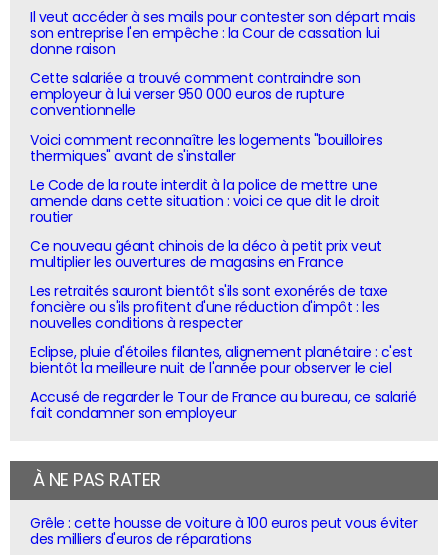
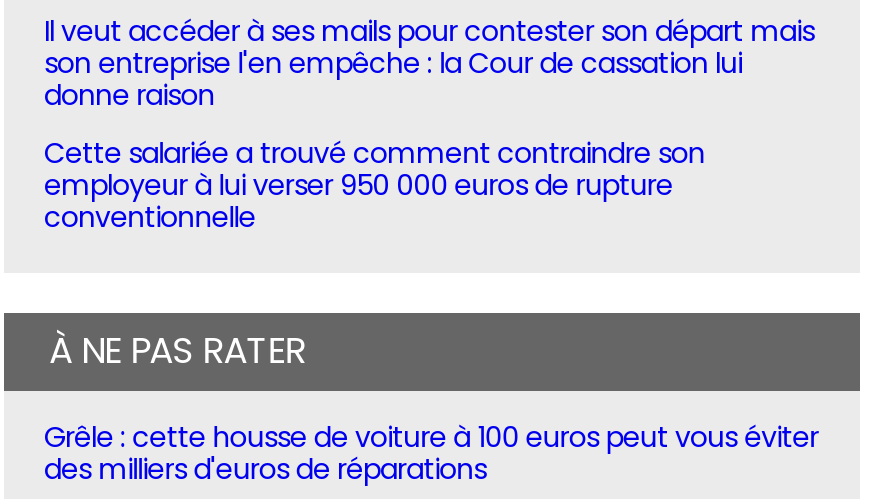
[30,132,416,420] Voici comment reconnaître les logements "bouilloires | thermiques" avant de s'installer | Le Code de la route interdit à la police de mettre une | amende dans cette situation : voici ce que dit le droit | routier | Ce nouveau géant chinois de la déco à petit prix veut | multiplier les ouvertures de magasins en France | Les retraités sauront bientôt s'ils sont exonérés de taxe | foncière ou s'ils profitent d'une réduction d'impôt : les | nouvelles conditions à respecter | Eclipse, pluie d'étoiles filantes, alignement planétaire : c'est | bientôt la meilleure nuit de l'année pour observer le ciel | Accusé de regarder le Tour de France au bureau, ce salarié | fait condamner son employeur -> none

